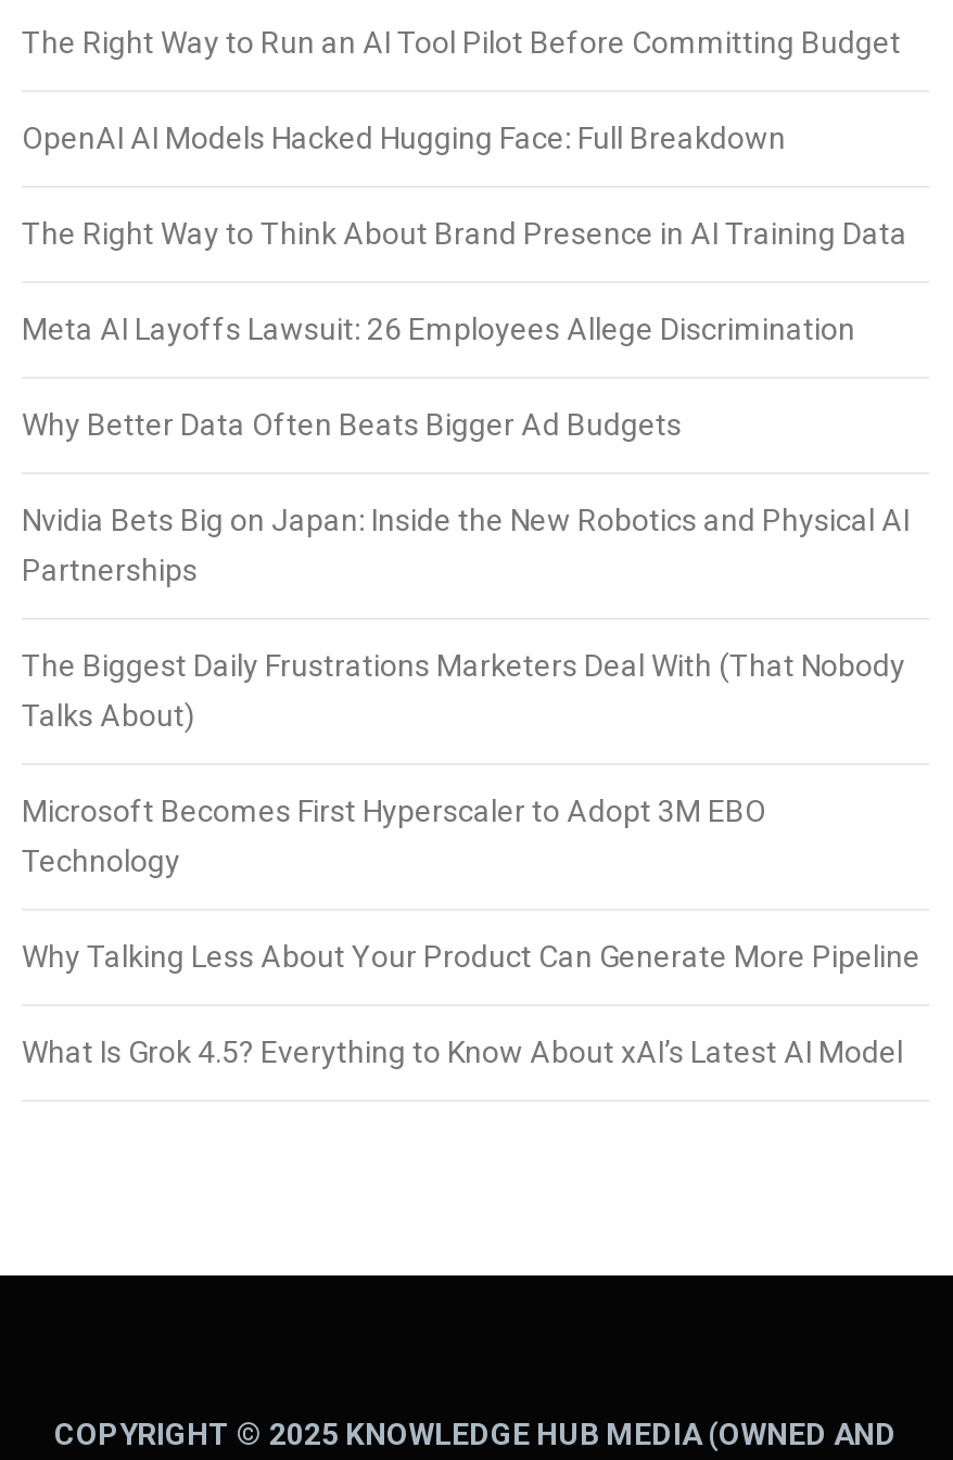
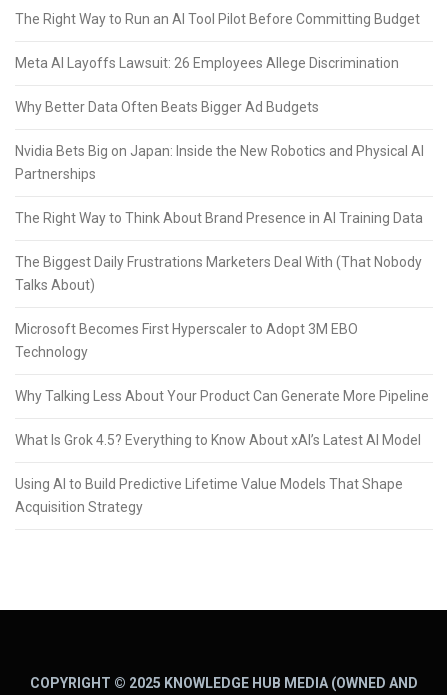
[22,121,786,156] OpenAI AI Models Hacked Hugging Face: Full Breakdown -> none
moved [22,216,907,251] -> [15,210,423,226]: The Right Way to Think About Brand Presence in AI Training Data
moved [22,312,910,588] -> [15,55,424,182]: Meta AI Layoffs Lawsuit: 26 Employees Allege Discrimination | Why Better Data Often Beats Bigger Ad Budgets | Nvidia Bets Big on Japan: Inside the New Robotics and Physical AI | Partnerships
moved [22,648,920,1070] -> [15,254,429,448]: The Biggest Daily Frustrations Marketers Deal With (That Nobody | Talks About) | Microsoft Becomes First Hyperscaler to Adopt 3M EBO | Technology | Why Talking Less About Your Product Can Generate More Pipeline | What Is Grok 4.5? Everything to Know About xAI’s Latest AI Model
none -> [15,476,403,515] Using AI to Build Predictive Lifetime Value Models That Shape | Acquisition Strategy

